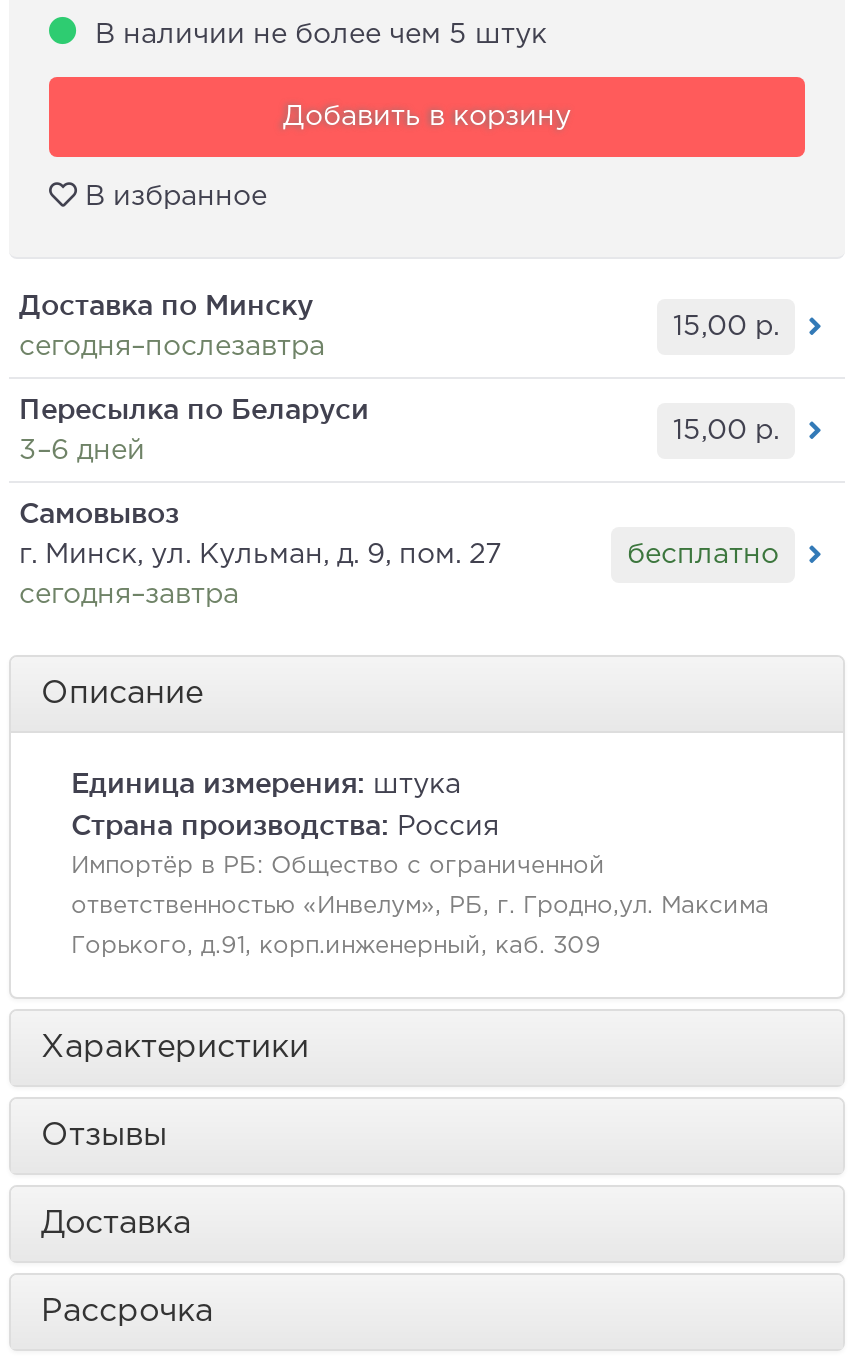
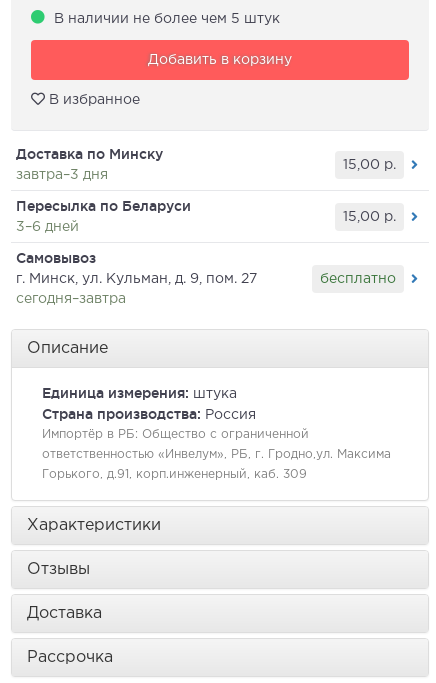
[19,336,325,360] сегодня–послезавтра -> [16,169,108,181] завтра–3 дня

